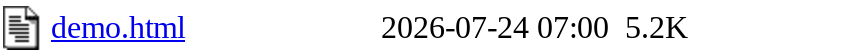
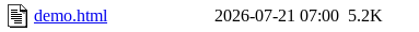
[381,11,689,45] 2026-07-24 07:00 5.2K -> [214,7,383,25] 2026-07-21 07:00 5.2K

